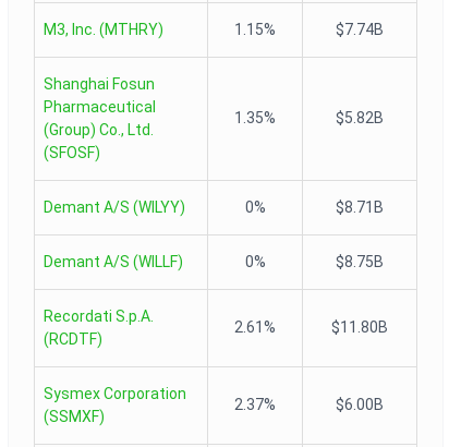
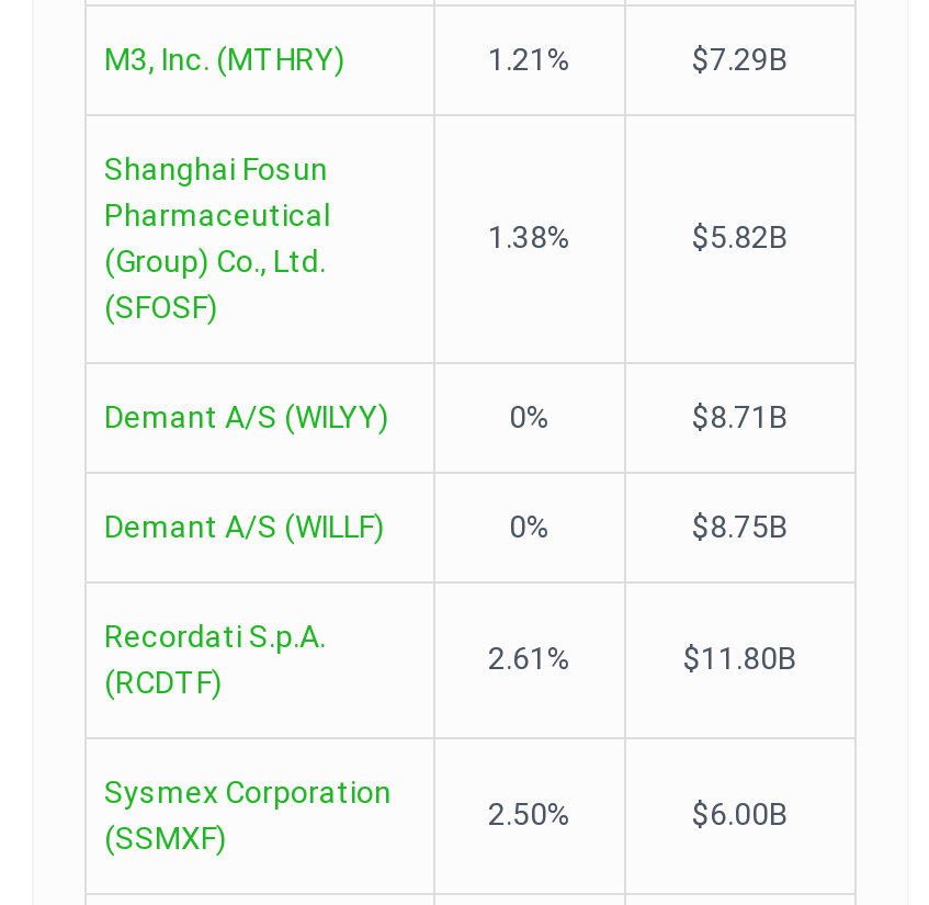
[234,21,384,38] 1.15% | $7.74B -> [488,42,789,77] 1.21% | $7.29B
[234,109,276,126] 1.35% -> [488,219,571,254] 1.38%
[234,396,276,413] 2.37% -> [488,796,571,832] 2.50%

